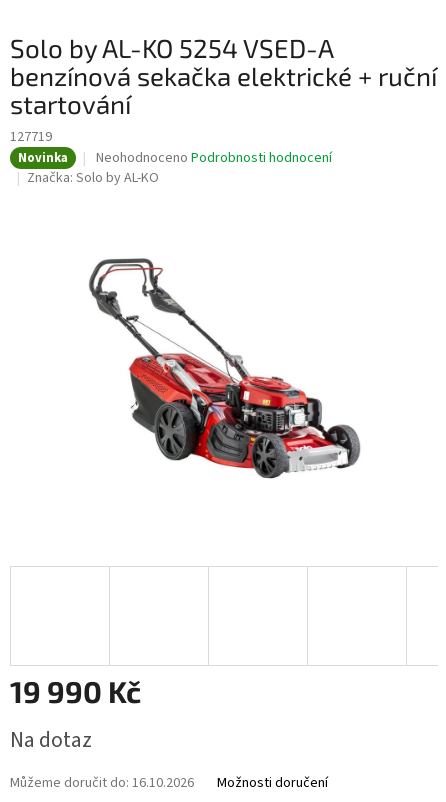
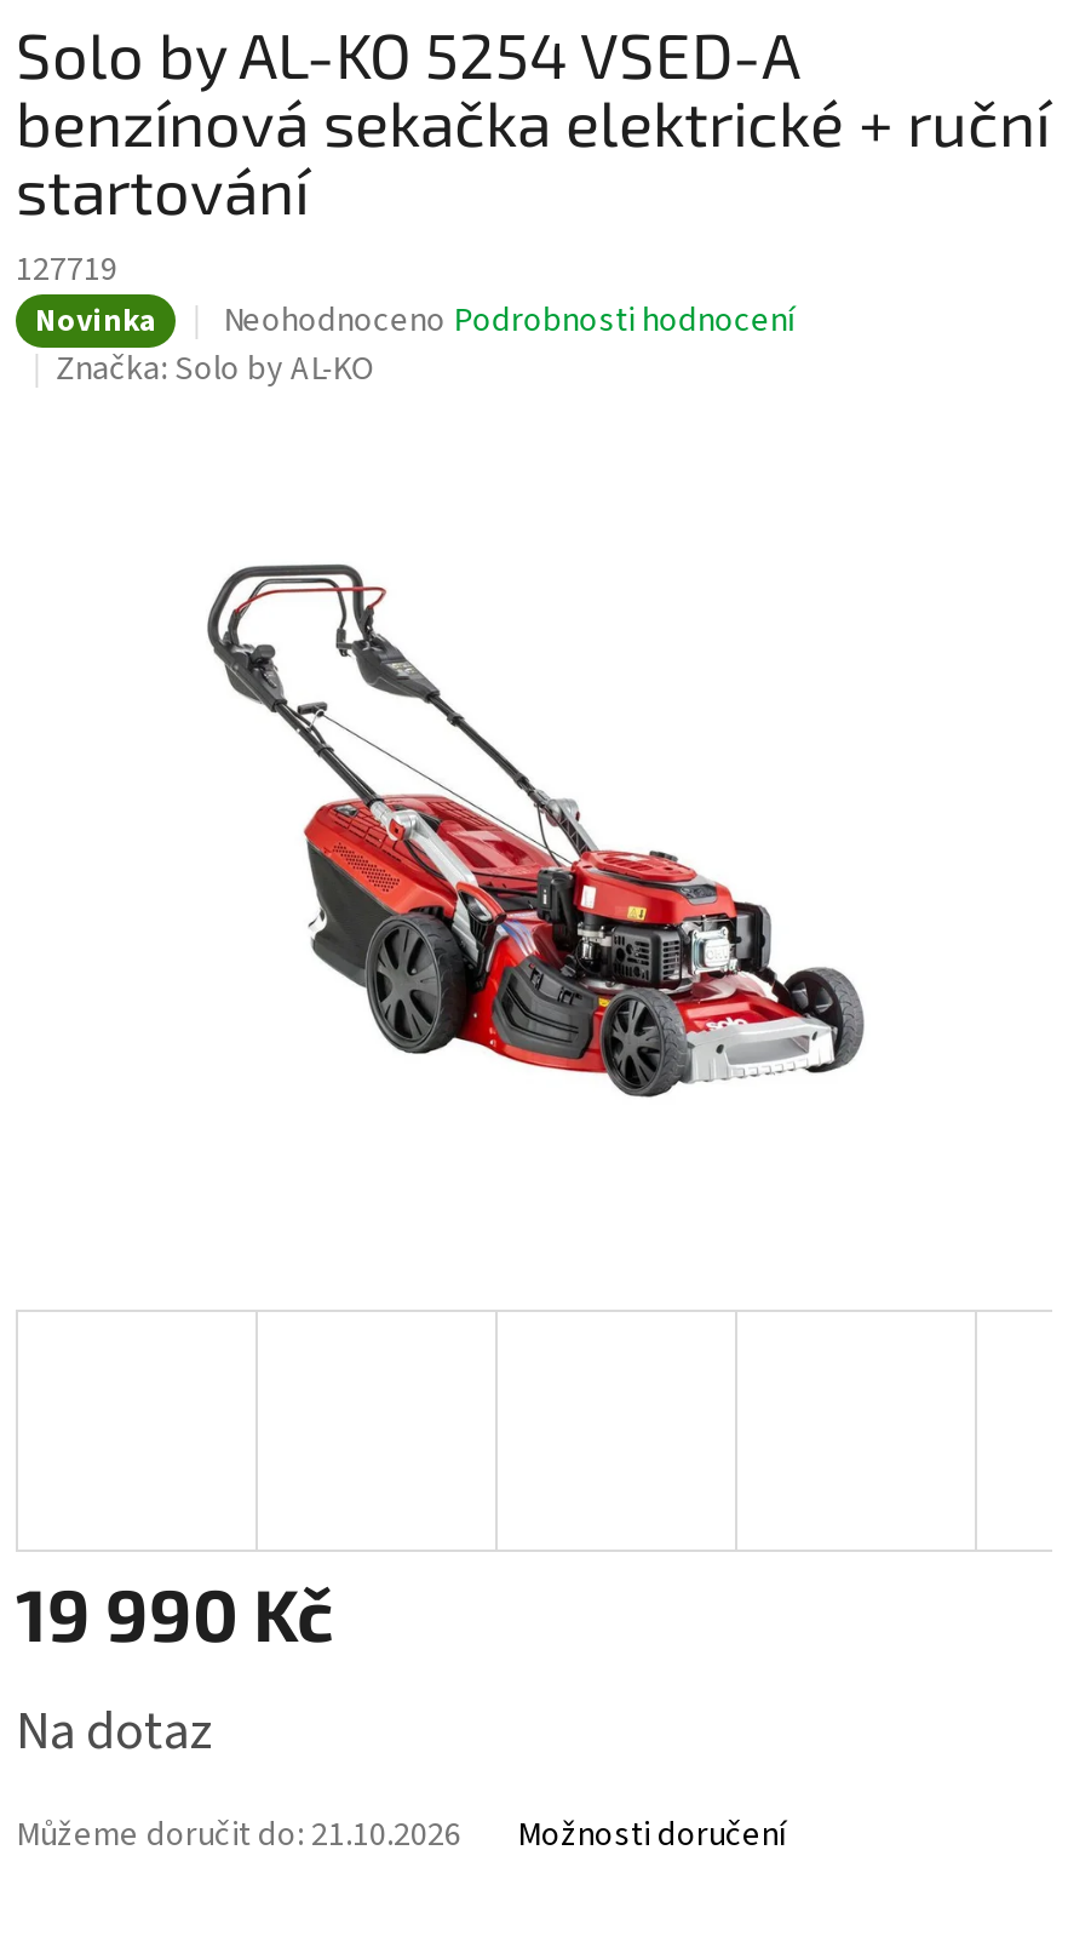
[10,773,194,793] Můžeme doručit do: 16.10.2026 -> [16,1812,461,1861] Můžeme doručit do: 21.10.2026

